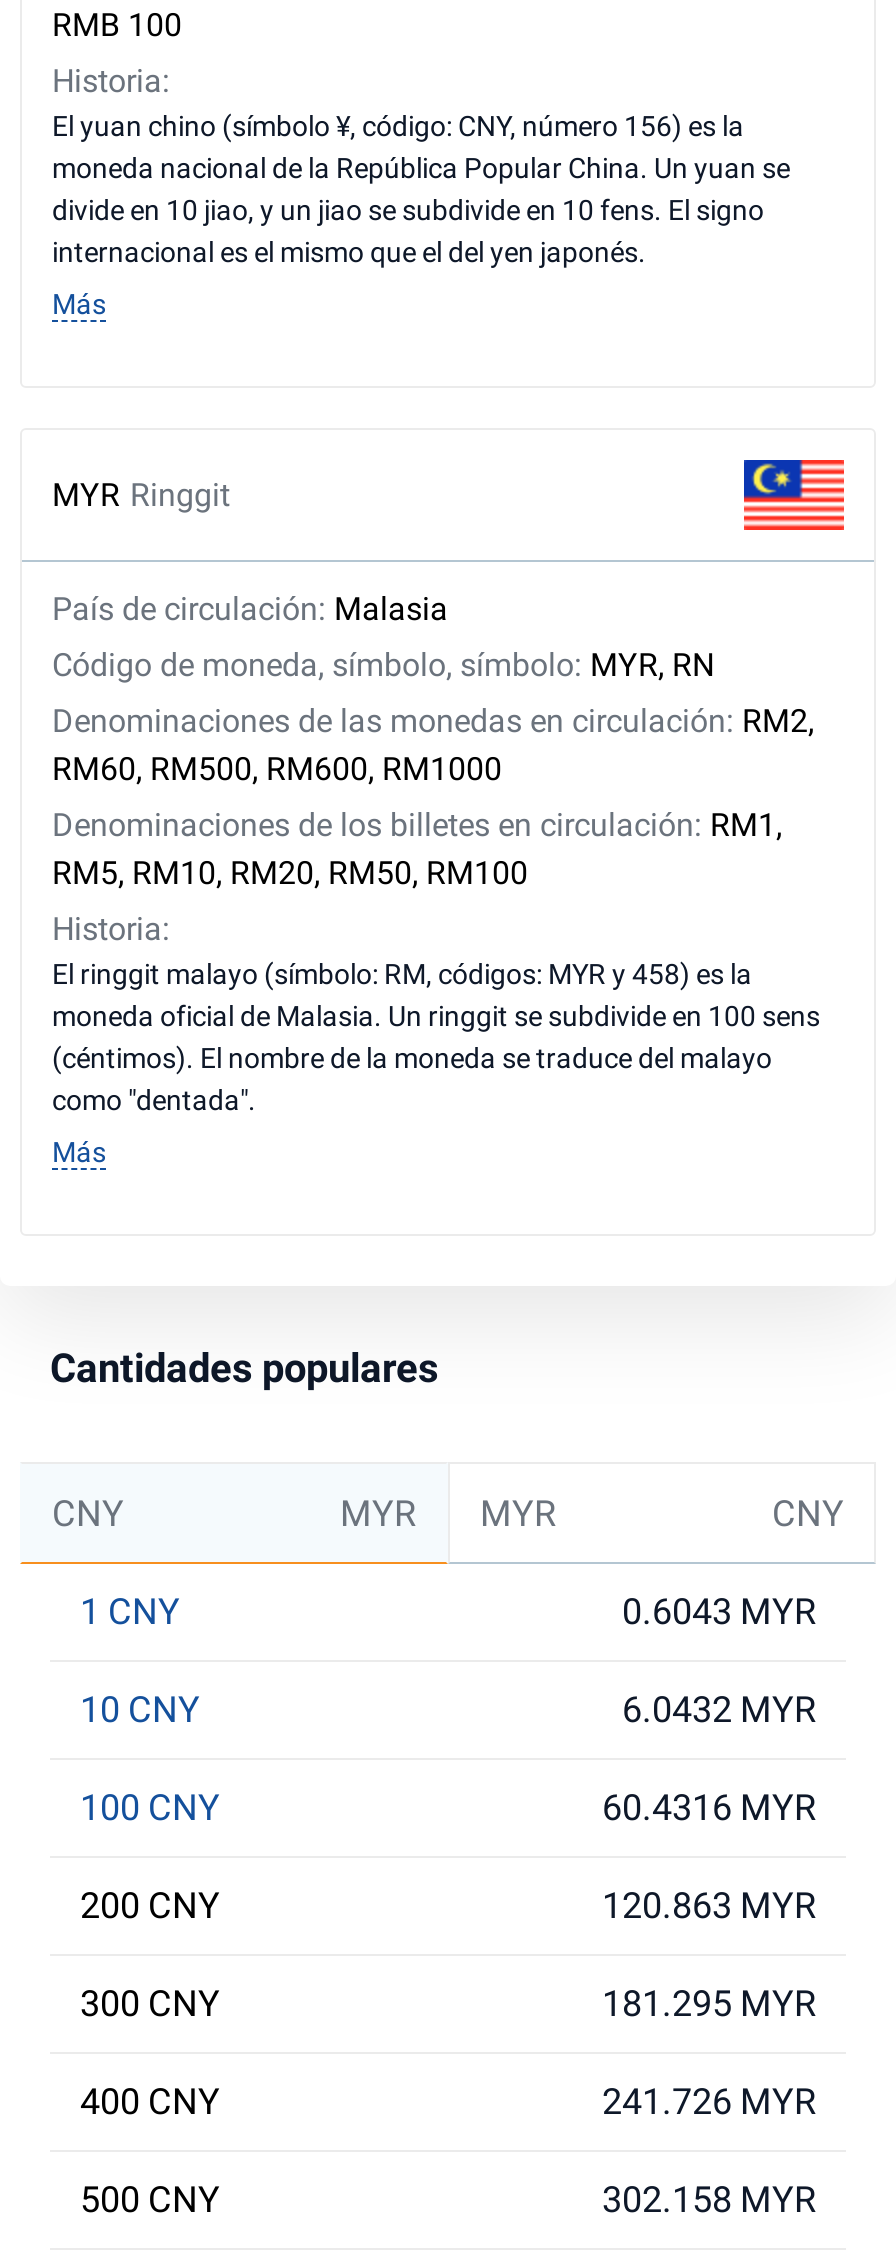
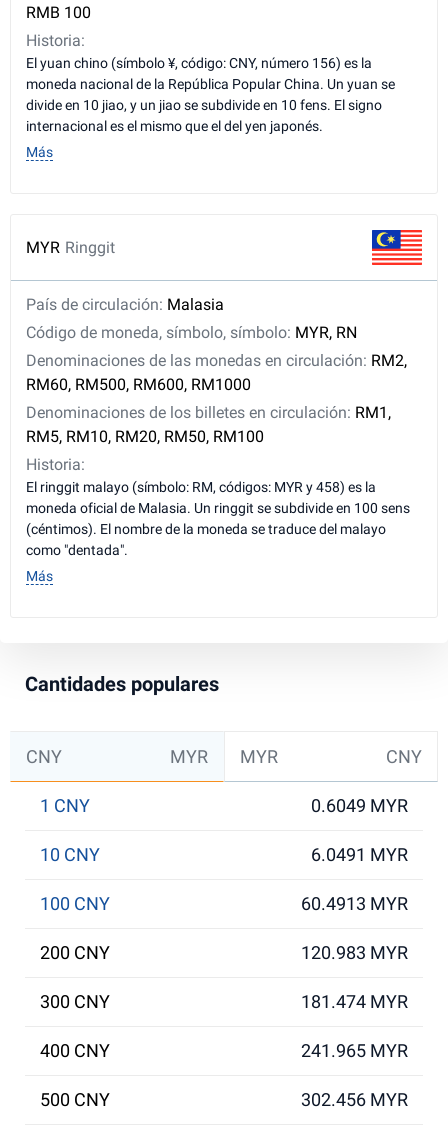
[622,1590,816,1632] 0.6043 MYR -> [311,795,408,816] 0.6049 MYR
[622,1688,816,1730] 6.0432 MYR -> [311,844,408,865] 6.0491 MYR
[602,1786,816,1828] 60.4316 MYR -> [301,893,408,914] 60.4913 MYR
[602,1884,816,1926] 120.863 MYR -> [301,942,408,963] 120.983 MYR
[602,1982,816,2024] 181.295 MYR -> [301,991,408,1012] 181.474 MYR
[602,2080,816,2122] 241.726 MYR -> [301,1040,408,1061] 241.965 MYR
[602,2178,816,2220] 302.158 MYR -> [301,1089,408,1110] 302.456 MYR

